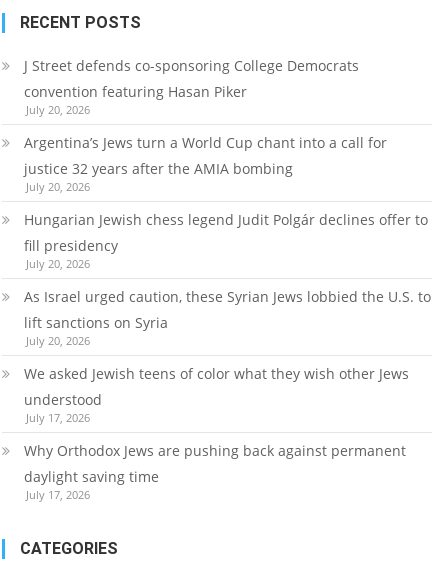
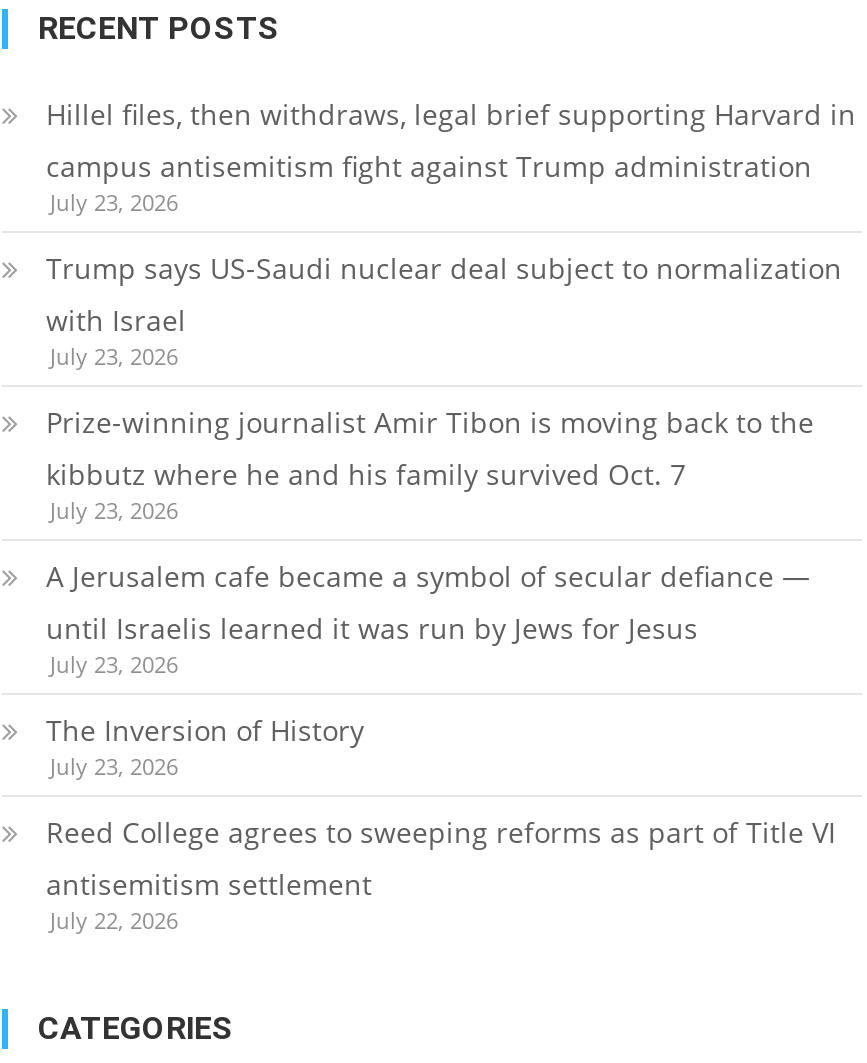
[24,56,359,117] J Street defends co-sponsoring College Democrats | convention featuring Hasan Piker | July 20, 2026 -> [46,95,856,217] Hillel files, then withdraws, legal brief supporting Harvard in | campus antisemitism fight against Trump administration | July 23, 2026
[24,133,387,194] Argentina’s Jews turn a World Cup chant into a call for | justice 32 years after the AMIA bombing | July 20, 2026 -> [46,249,842,371] Trump says US-Saudi nuclear deal subject to normalization | with Israel | July 23, 2026
[24,210,428,271] Hungarian Jewish chess legend Judit Polgár declines offer to | fill presidency | July 20, 2026 -> [46,403,814,525] Prize-winning journalist Amir Tibon is moving back to the | kibbutz where he and his family survived Oct. 7 | July 23, 2026
[24,287,431,348] As Israel urged caution, these Syrian Jews lobbied the U.S. to | lift sanctions on Syria | July 20, 2026 -> [46,557,810,679] A Jerusalem cafe became a symbol of secular defiance — | until Israelis learned it was run by Jews for Jesus | July 23, 2026
[24,364,409,425] We asked Jewish teens of color what they wish other Jews | understood | July 17, 2026 -> [46,711,364,781] The Inversion of History | July 23, 2026
[24,441,406,502] Why Orthodox Jews are pushing back against permanent | daylight saving time | July 17, 2026 -> [46,813,836,935] Reed College agrees to sweeping reforms as part of Title VI | antisemitism settlement | July 22, 2026

